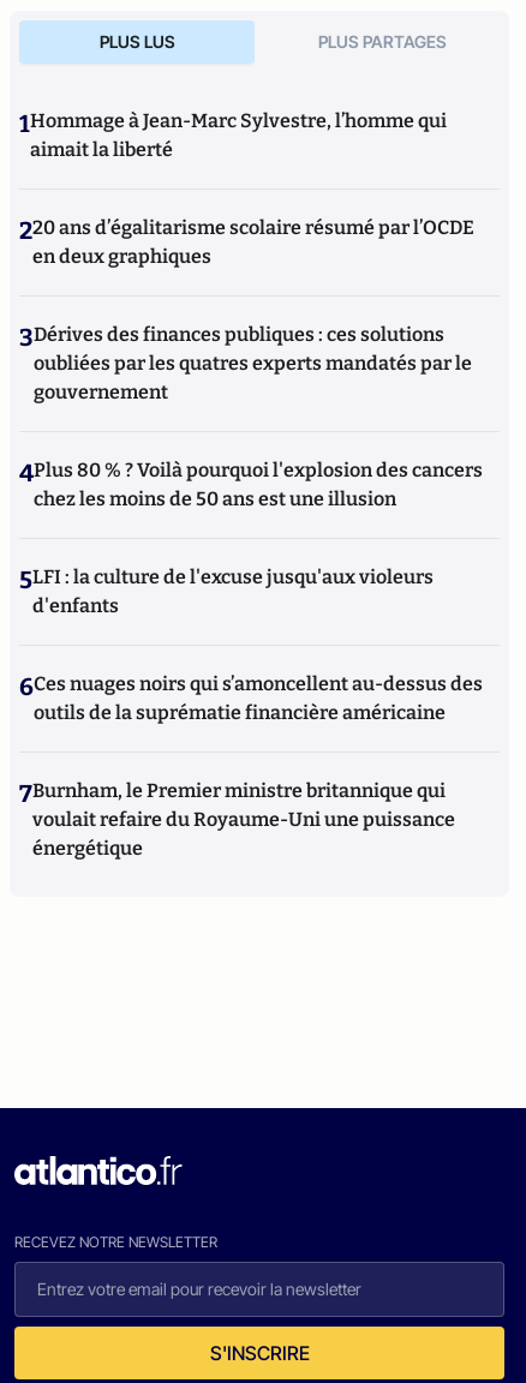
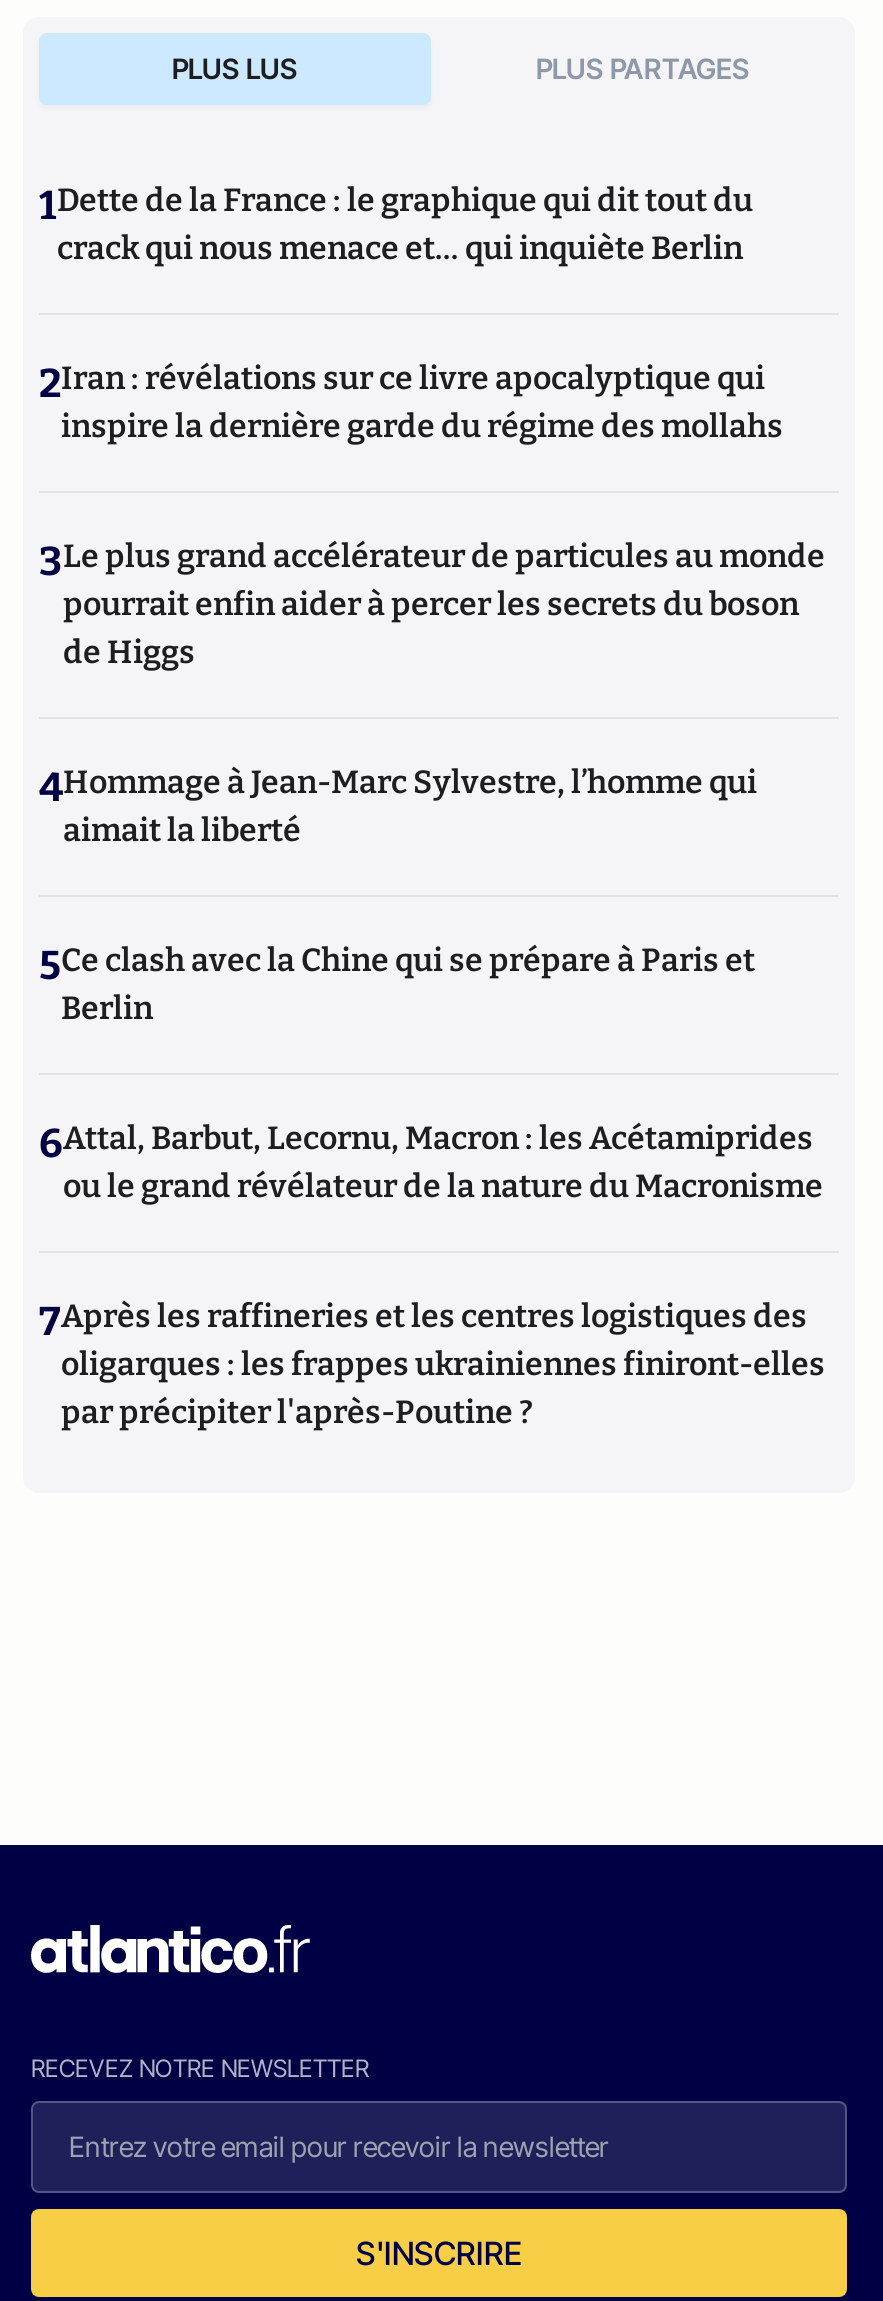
[19,109,447,138] 1Hommage à Jean-Marc Sylvestre, l’homme qui -> [39,181,825,811] 1Dette de la France : le graphique qui dit tout du | crack qui nous menace et… qui inquiète Berlin | 2Iran : révélations sur ce livre apocalyptique qui | inspire la dernière garde du régime des mollahs | 3Le plus grand accélérateur de particules au monde | pourrait enfin aider à percer les secrets du boson | de Higgs | 4Hommage à Jean-Marc Sylvestre, l’homme qui
moved [30,138,173,161] -> [63,811,301,849]: aimait la liberté
[19,216,483,860] 220 ans d’égalitarisme scolaire résumé par l’OCDE | en deux graphiques | 3Dérives des finances publiques : ces solutions | oubliées par les quatres experts mandatés par le | gouvernement | 4Plus 80 % ? Voilà pourquoi l'explosion des cancers | chez les moins de 50 ans est une illusion | 5LFI : la culture de l'excuse jusqu'aux violeurs | d'enfants | 6Ces nuages noirs qui s’amoncellent au-dessus des | outils de la suprématie financière américaine | 7Burnham, le Premier ministre britannique qui | voulait refaire du Royaume-Uni une puissance | énergétique -> [39,941,825,1431] 5Ce clash avec la Chine qui se prépare à Paris et | Berlin | 6Attal, Barbut, Lecornu, Macron : les Acétamiprides | ou le grand révélateur de la nature du Macronisme | 7Après les raffineries et les centres logistiques des | oligarques : les frappes ukrainiennes finiront-elles | par précipiter l'après-Poutine ?

